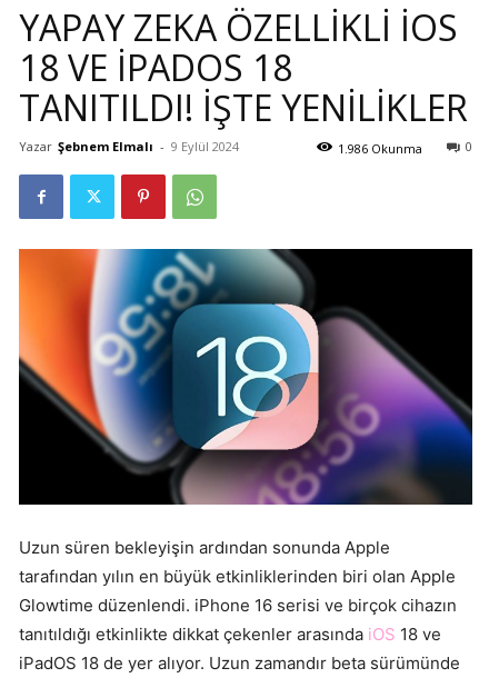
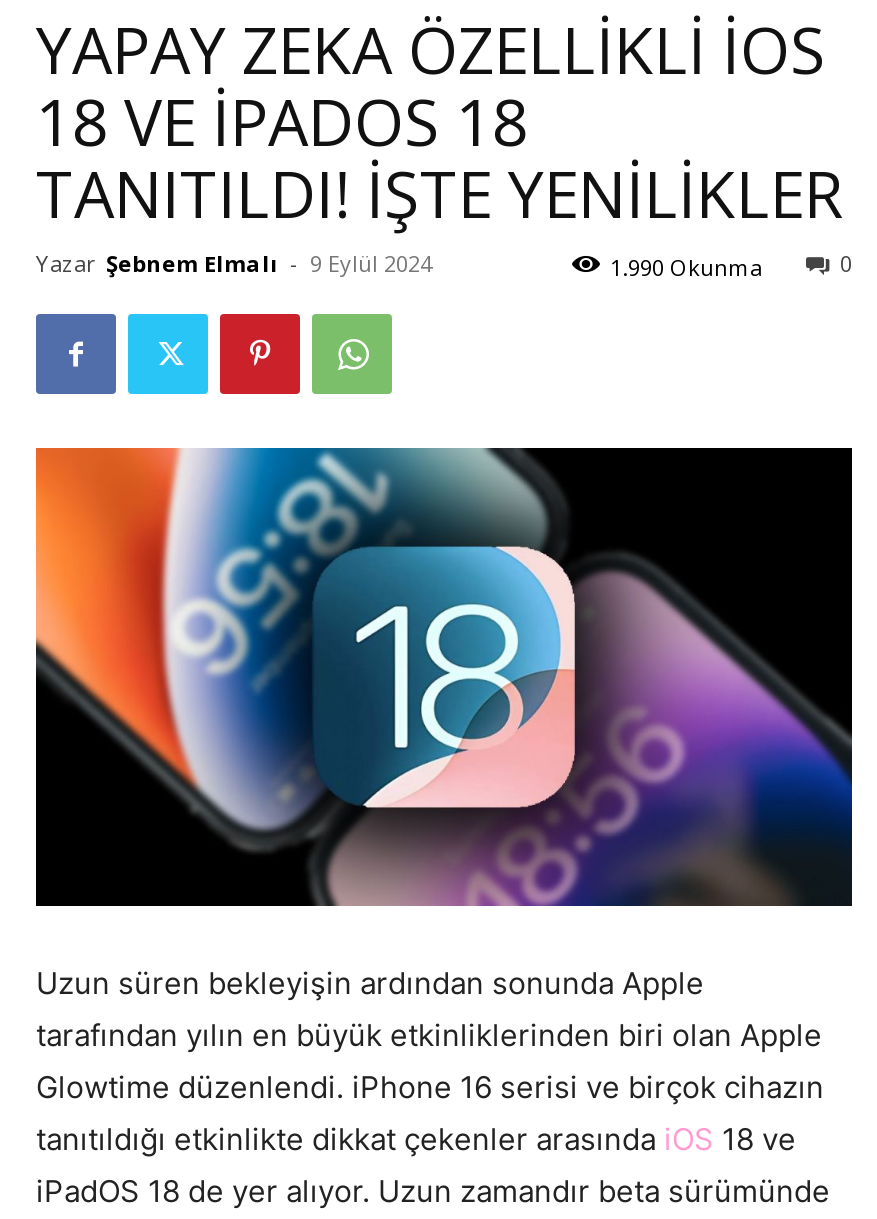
[338,140,422,157] 1.986 Okunma -> [610,252,762,282] 1.990 Okunma

